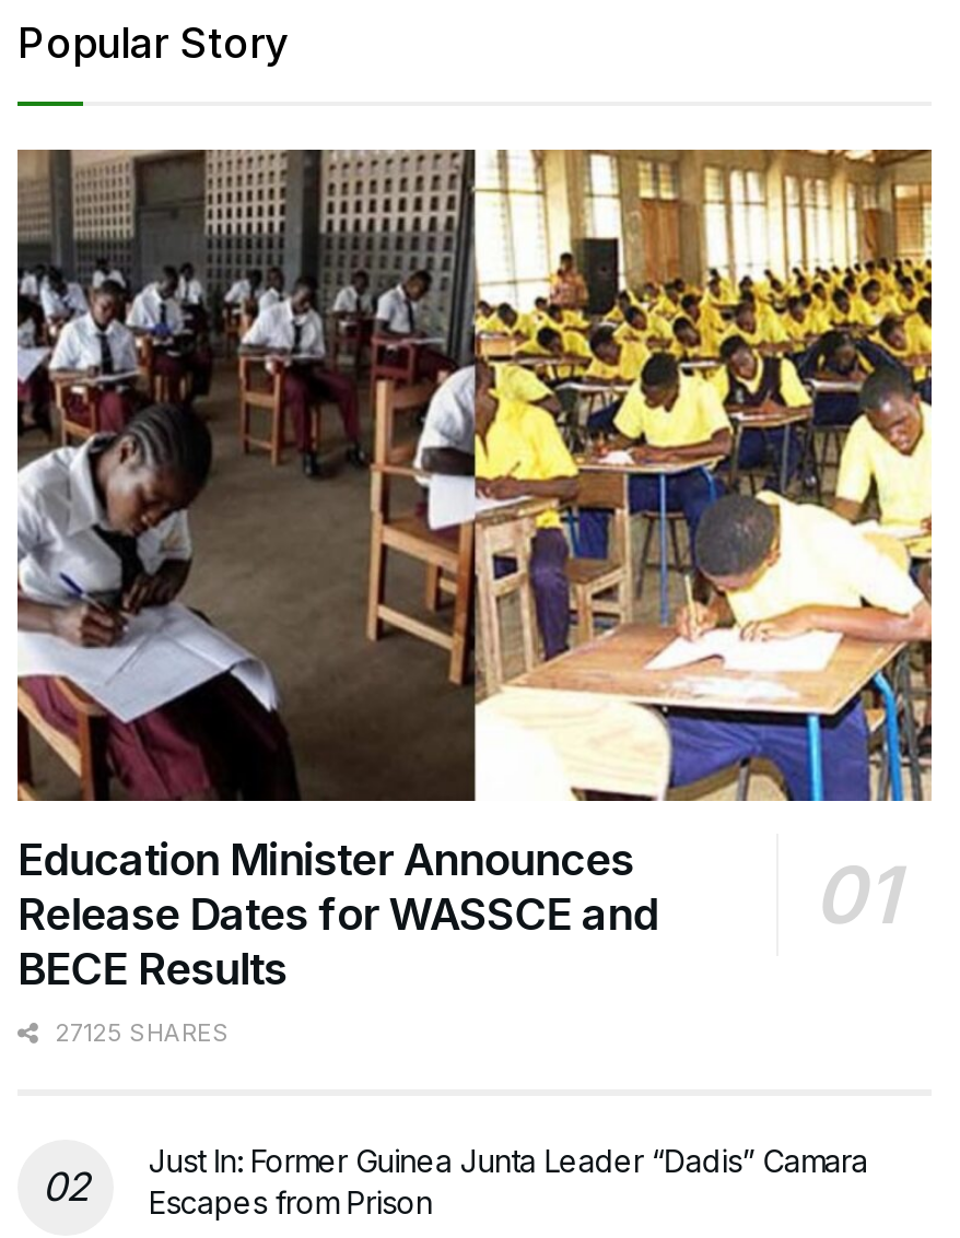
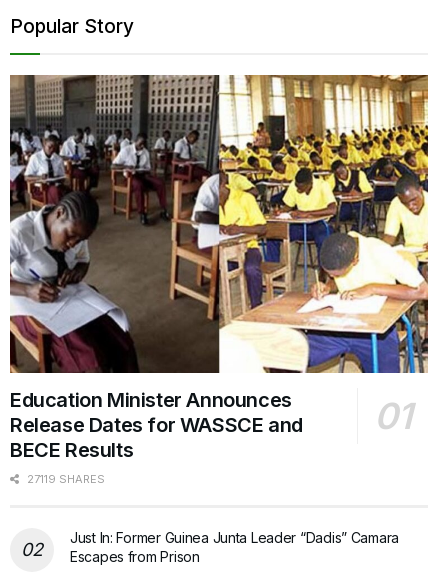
[48,1018,230,1049] 27125 SHARES -> [24,472,105,486] 27119 SHARES

